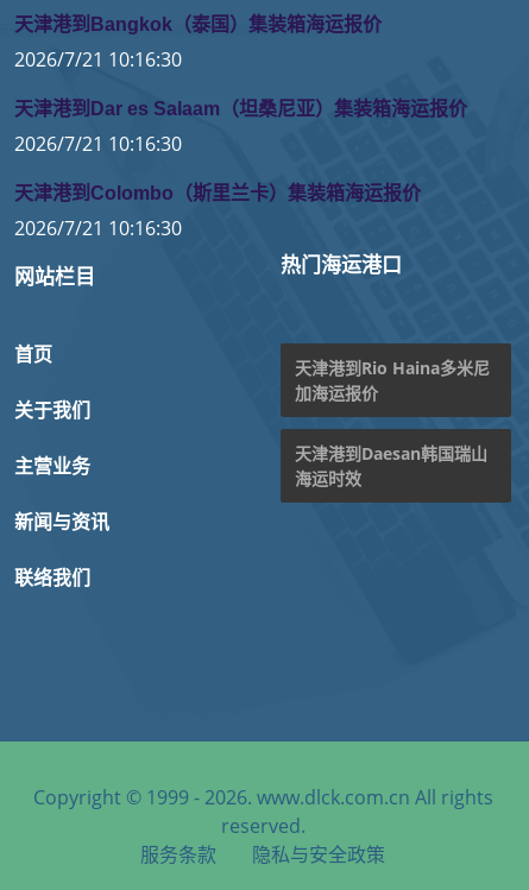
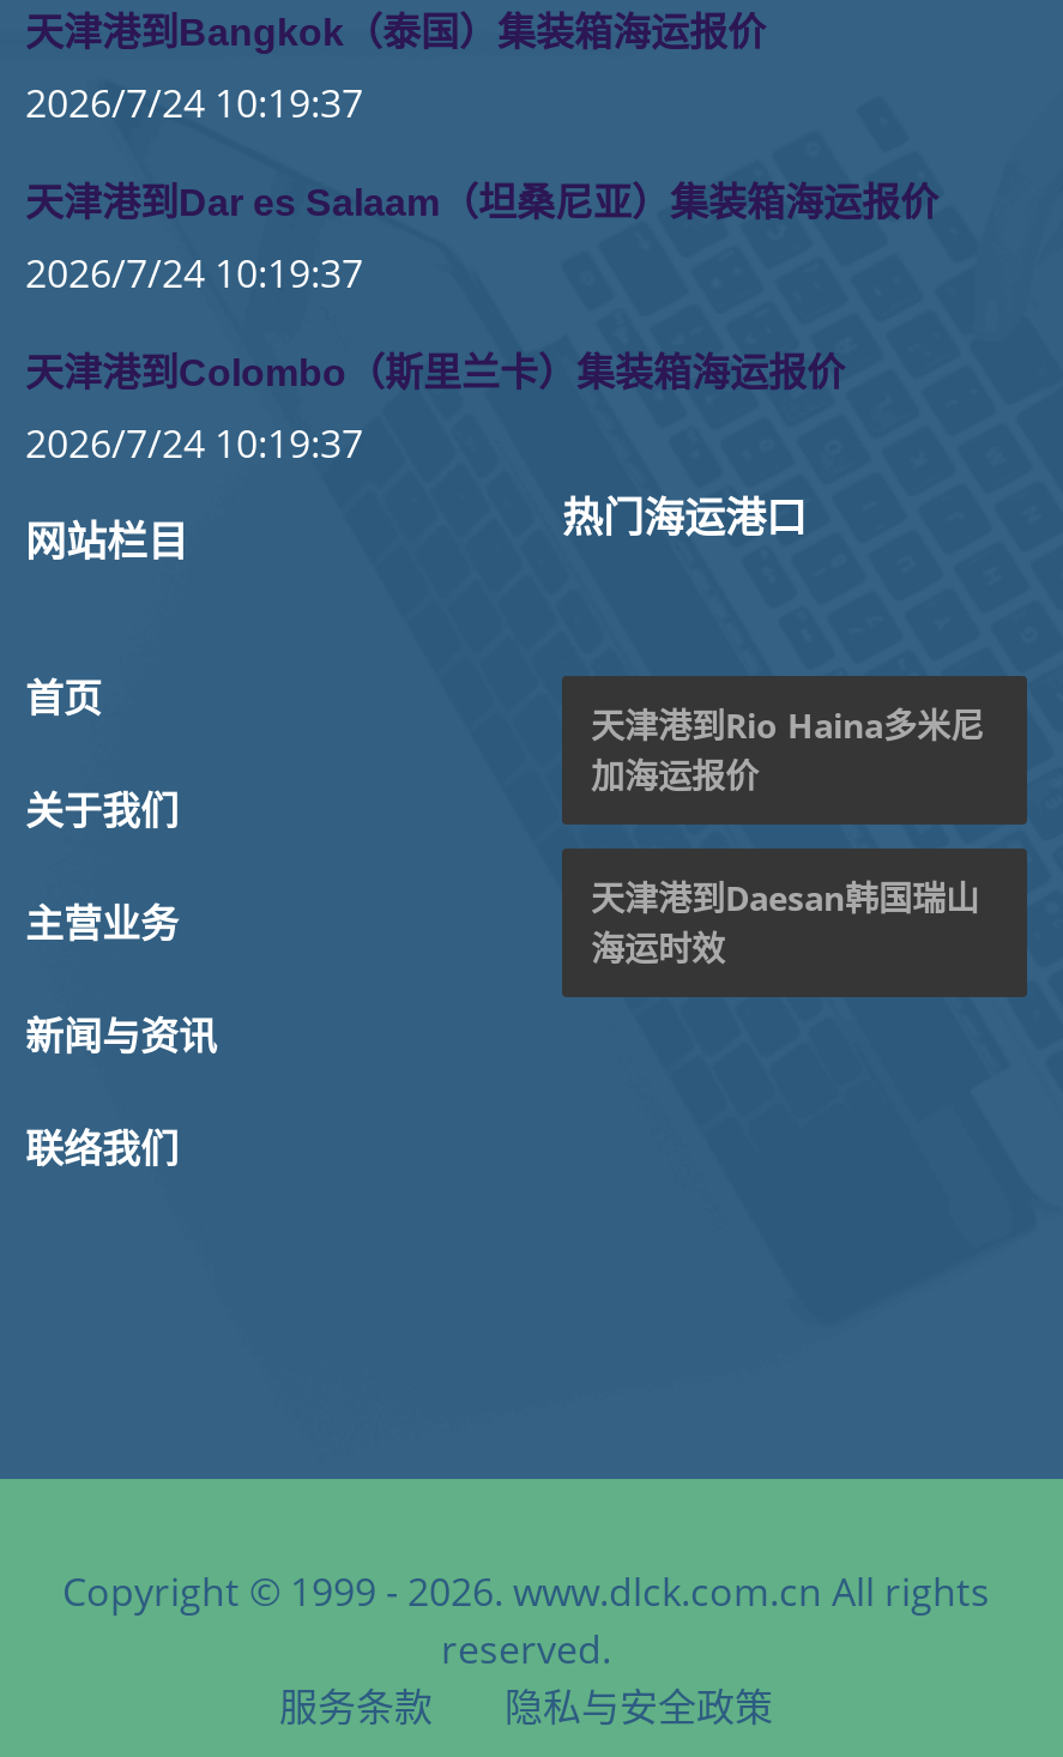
[14,47,182,73] 2026/7/21 10:16:30 -> [25,77,363,130] 2026/7/24 10:19:37
[14,131,182,157] 2026/7/21 10:16:30 -> [25,247,363,300] 2026/7/24 10:19:37
[14,215,182,241] 2026/7/21 10:16:30 -> [25,418,363,470] 2026/7/24 10:19:37

